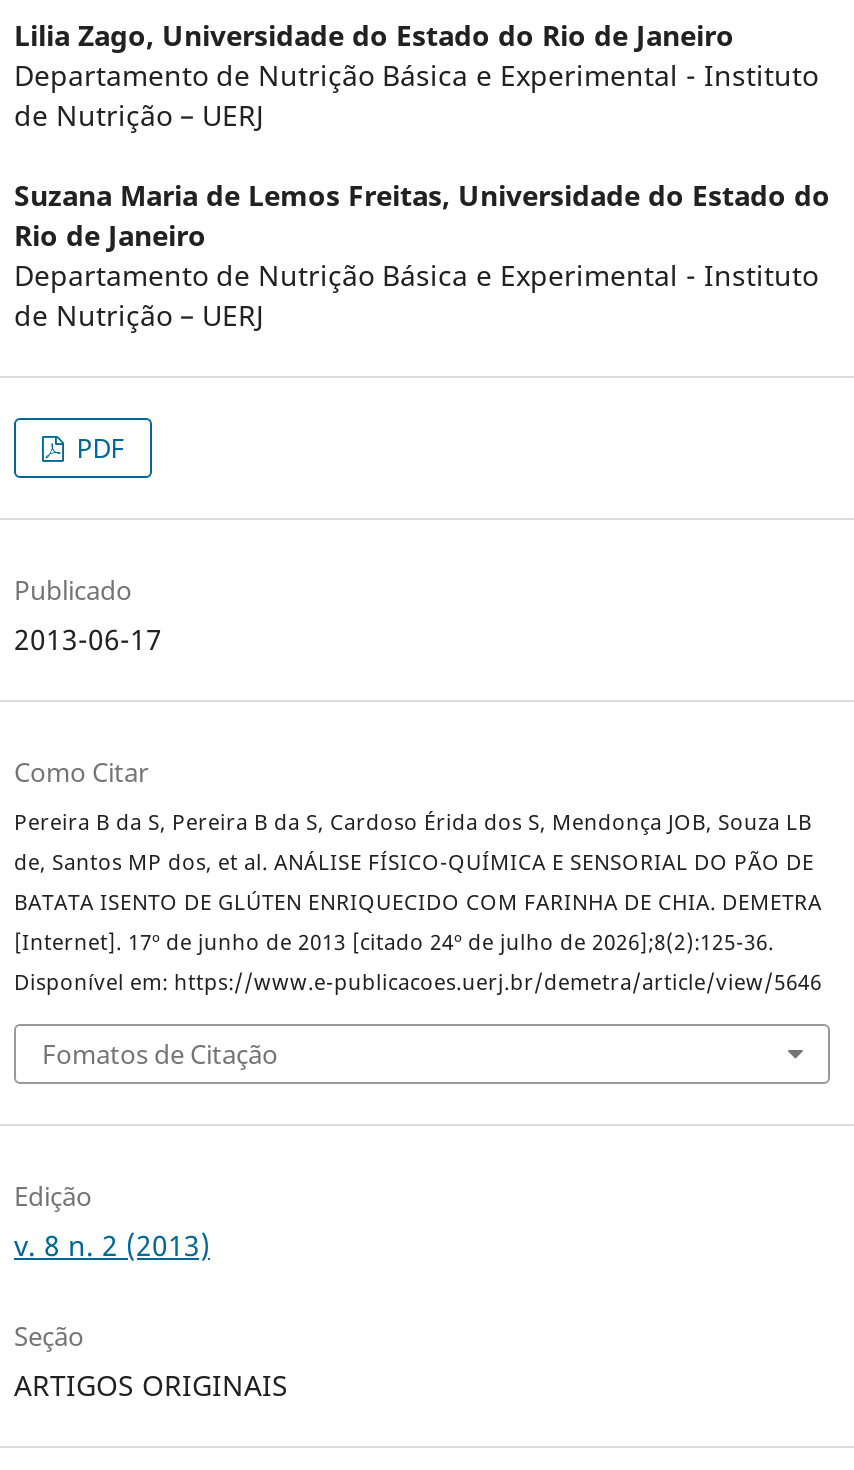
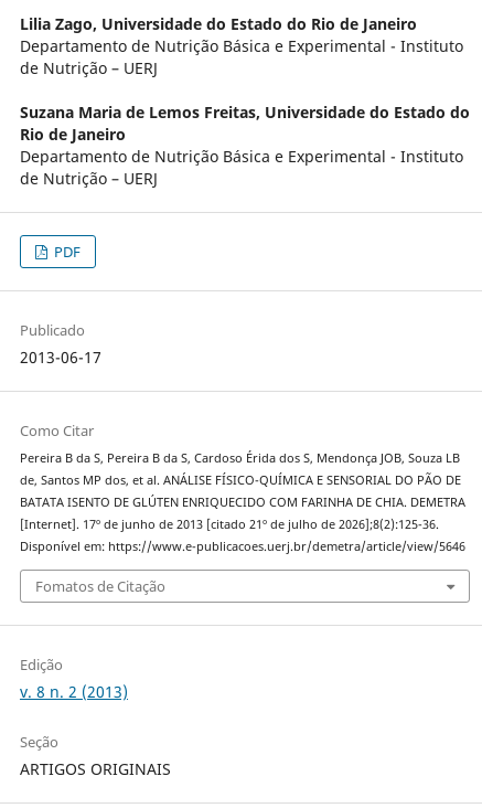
[14,928,774,956] [Internet]. 17º de junho de 2013 [citado 24º de julho de 2026];8(2):125-36. -> [20,517,439,532] [Internet]. 17º de junho de 2013 [citado 21º de julho de 2026];8(2):125-36.

